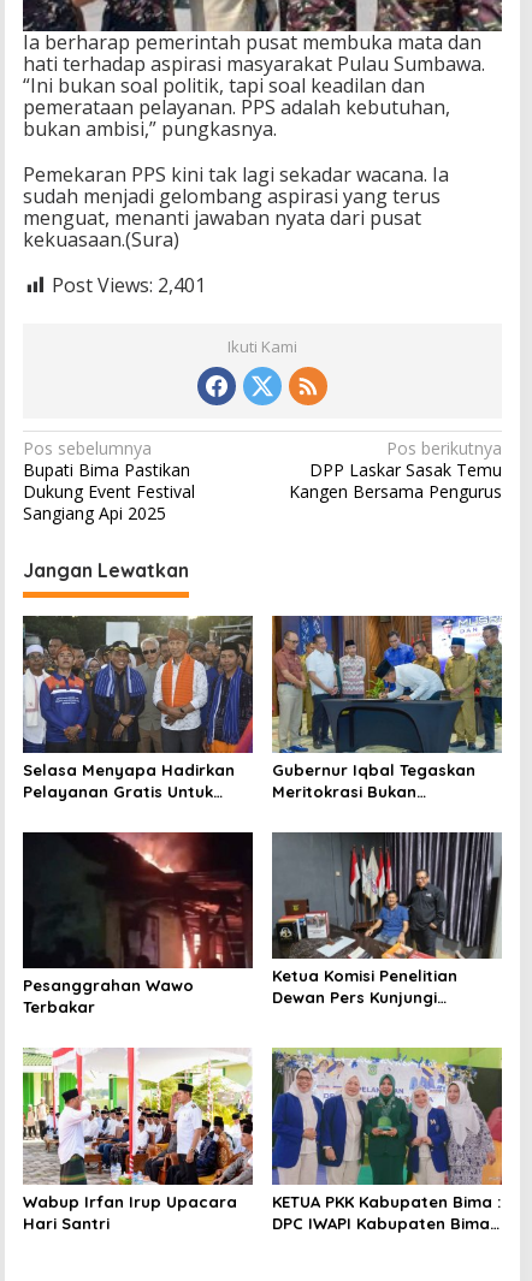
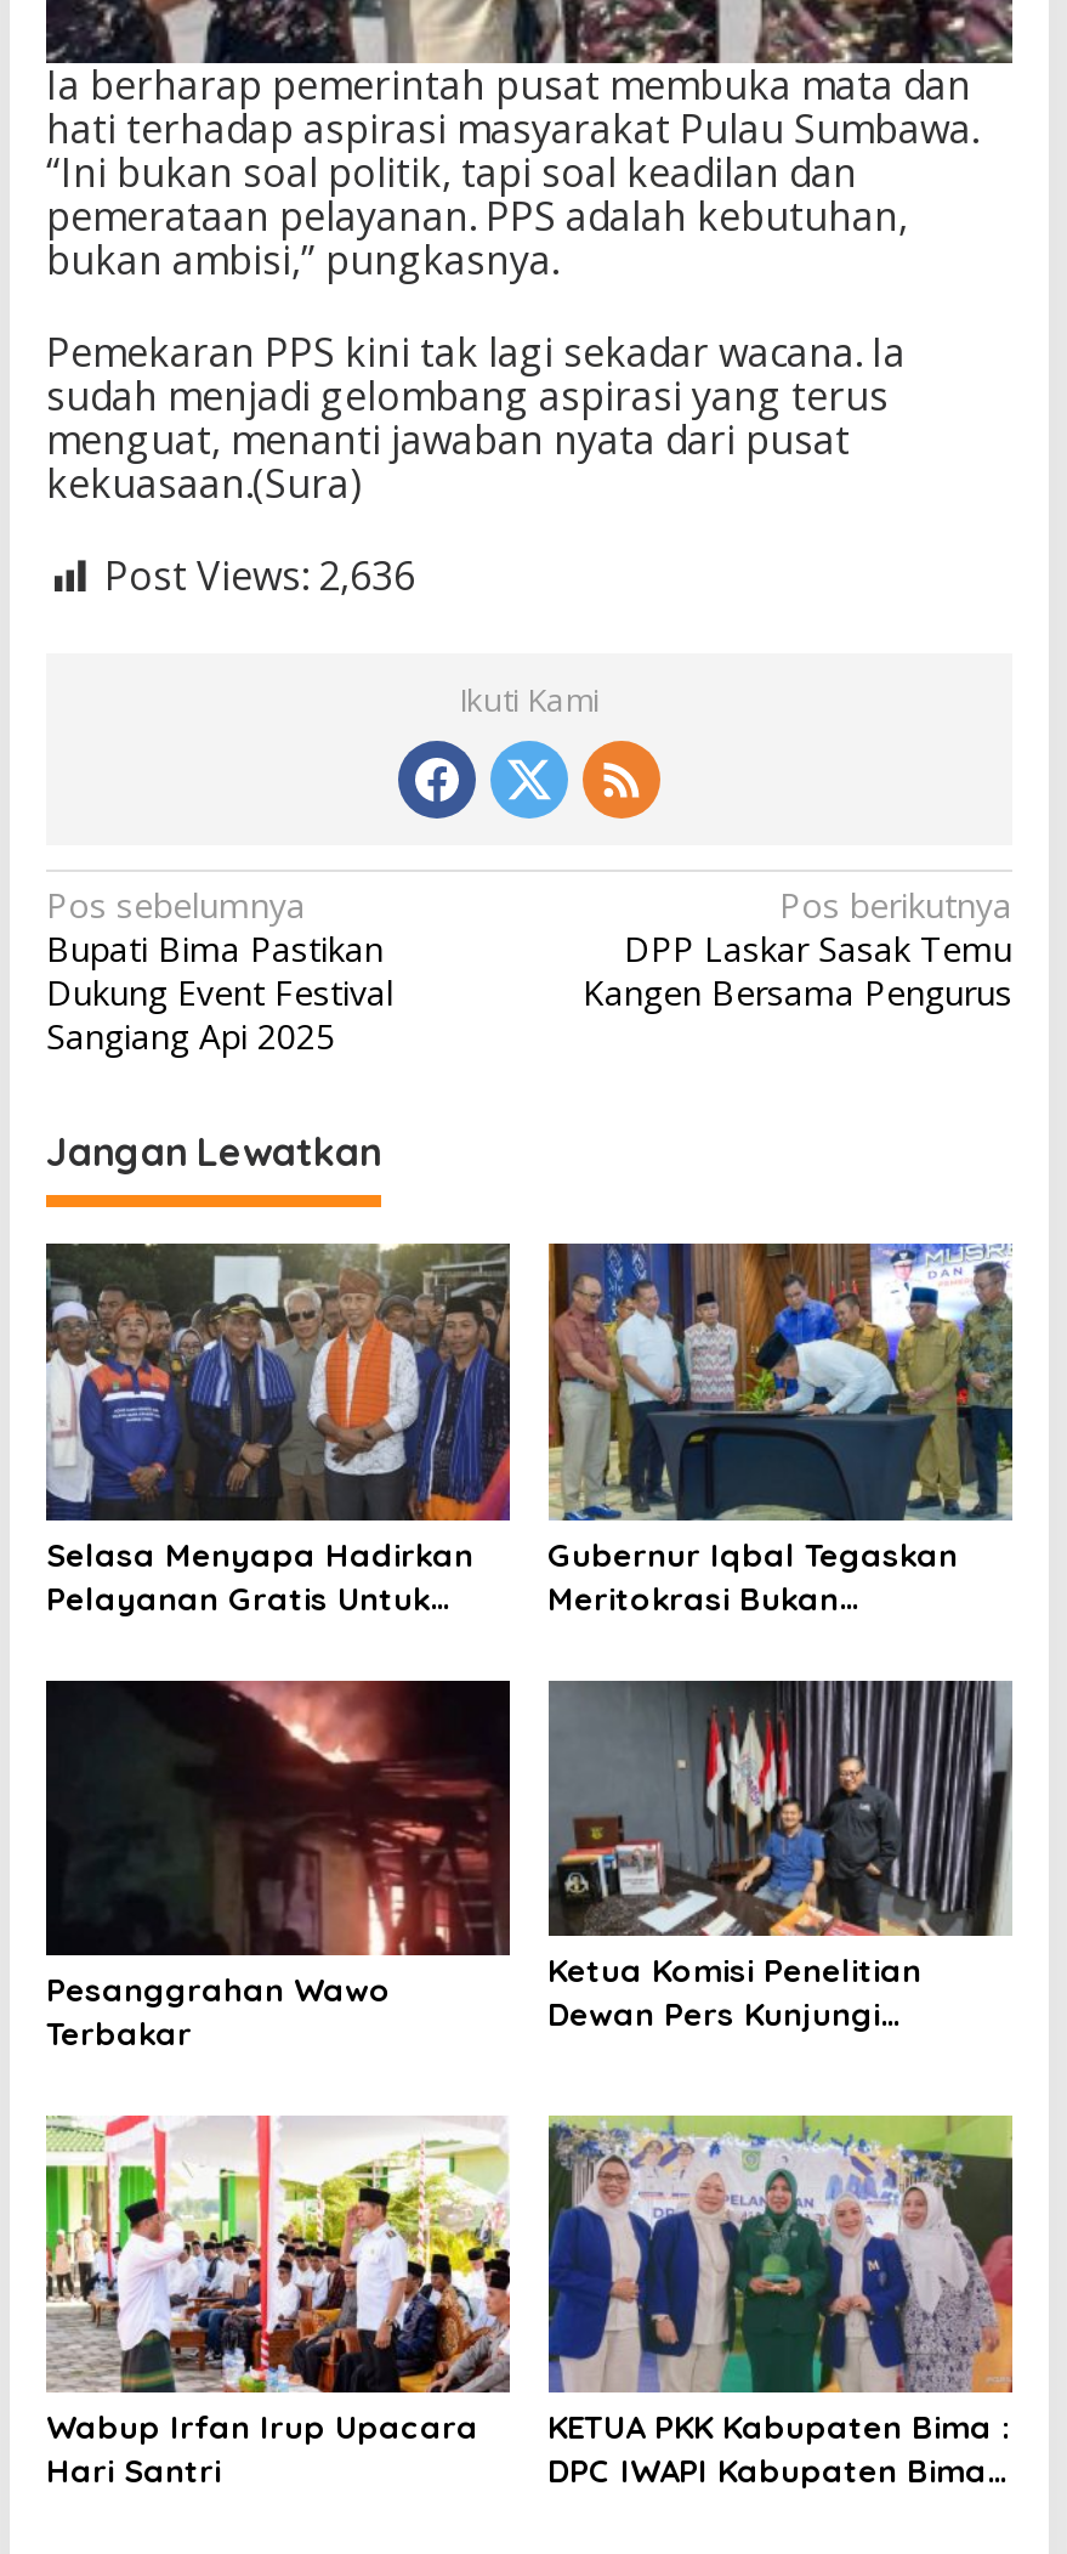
[52,272,206,299] Post Views: 2,401 -> [104,549,415,603] Post Views: 2,636

